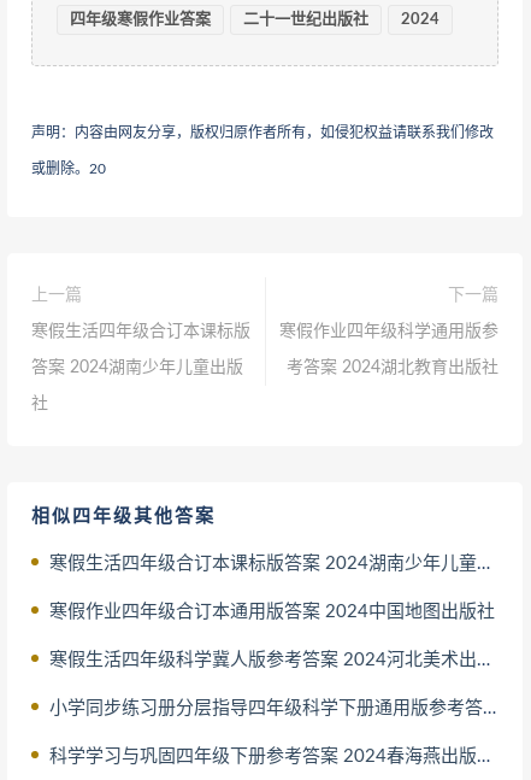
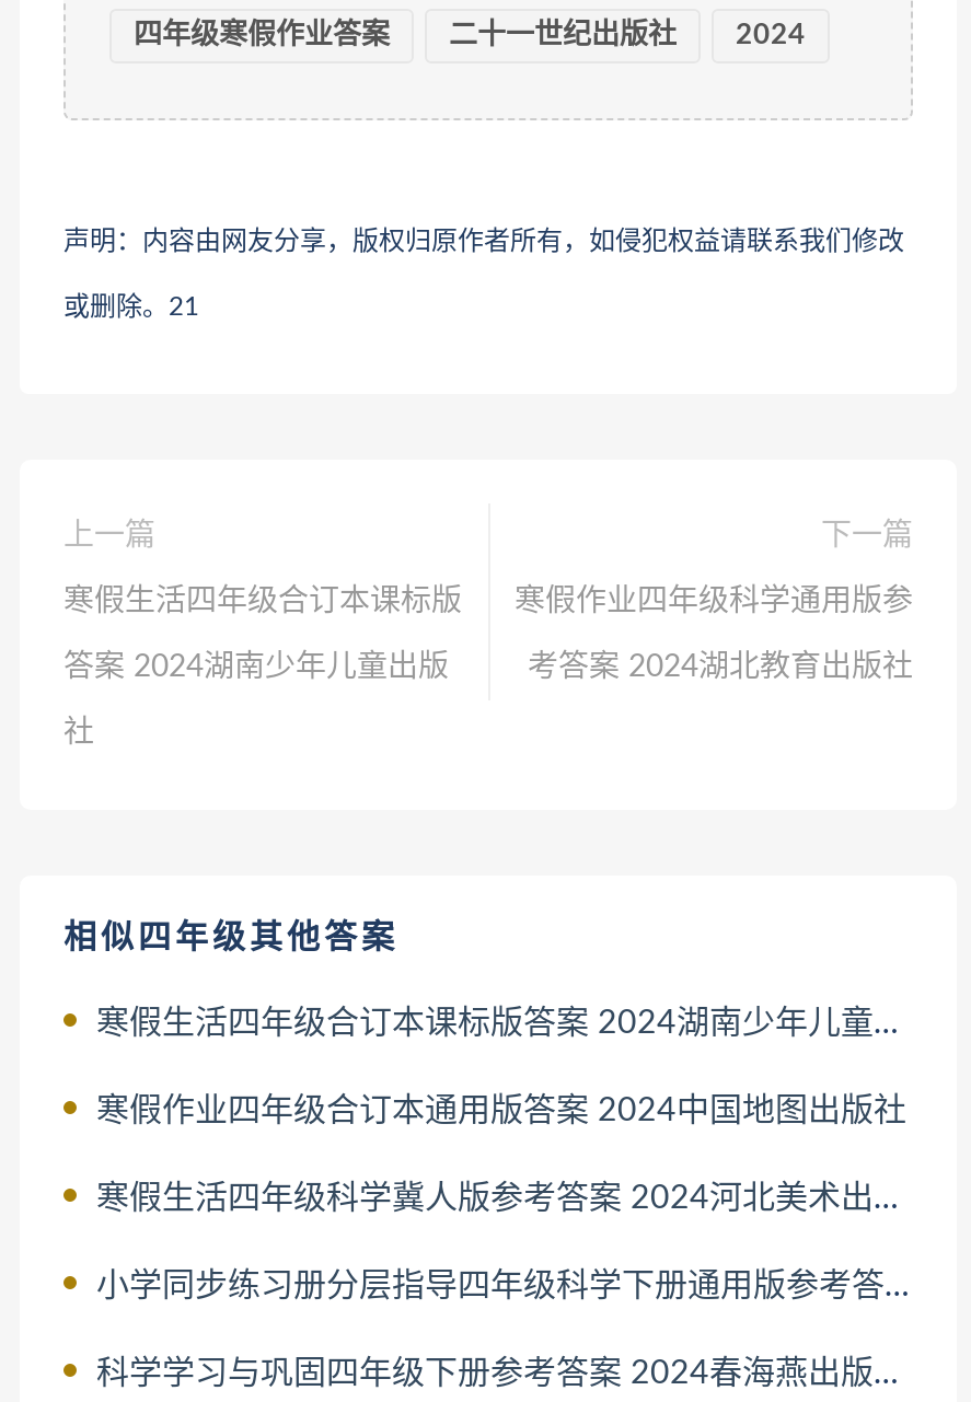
[31,162,106,176] 或删除。20 -> [63,293,199,320] 或删除。21

